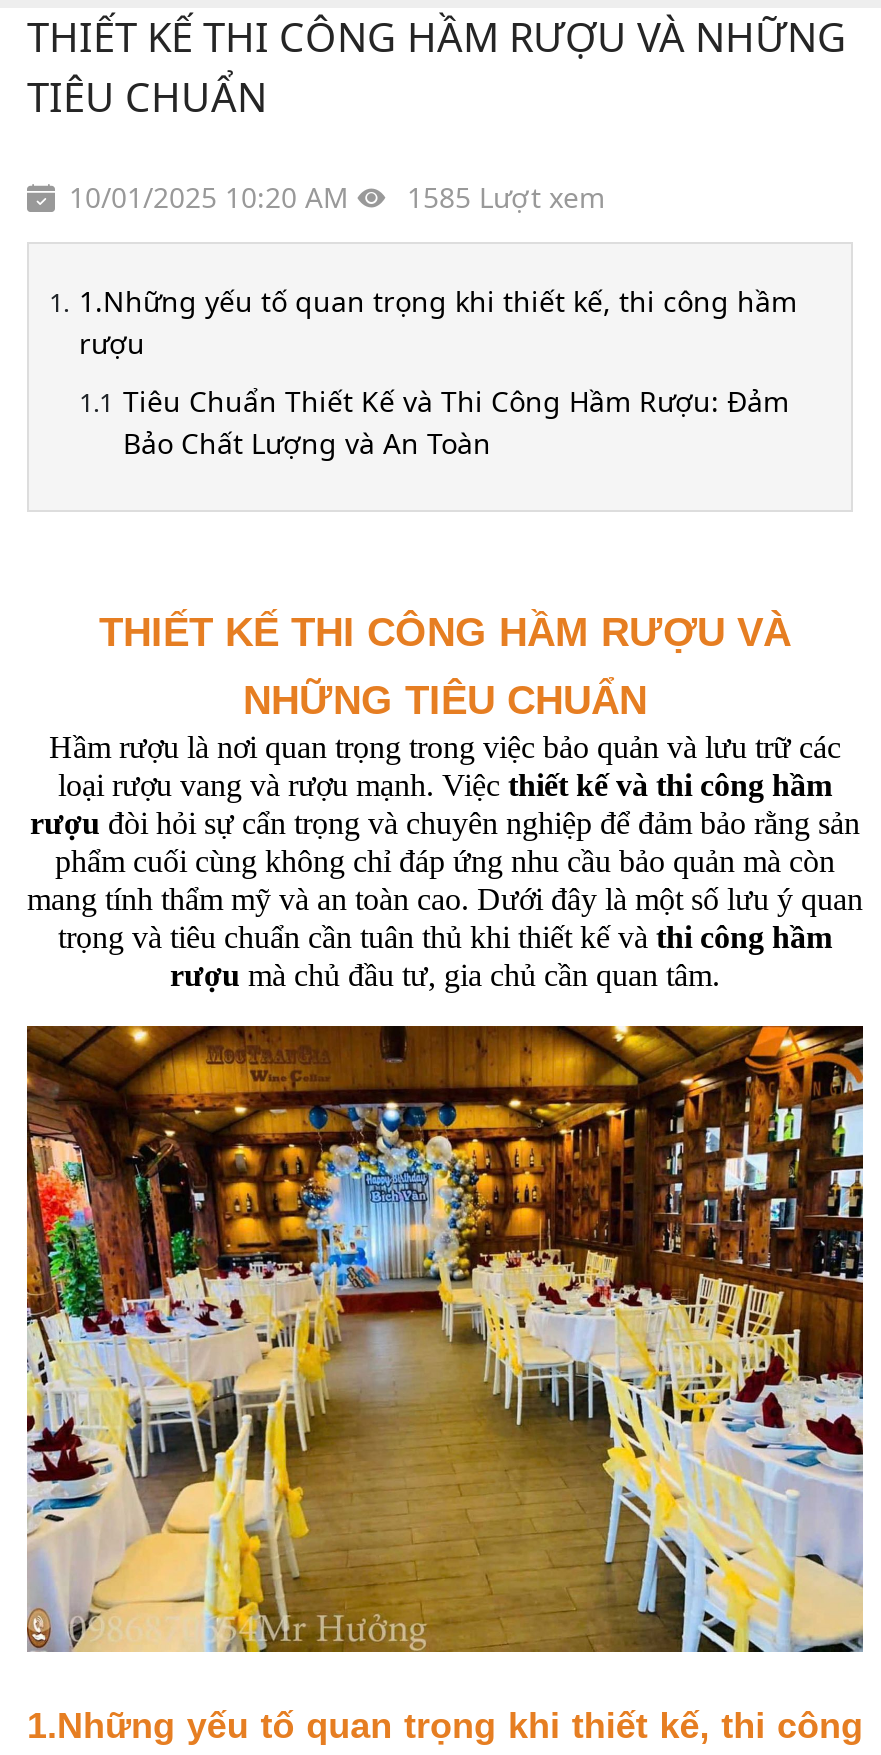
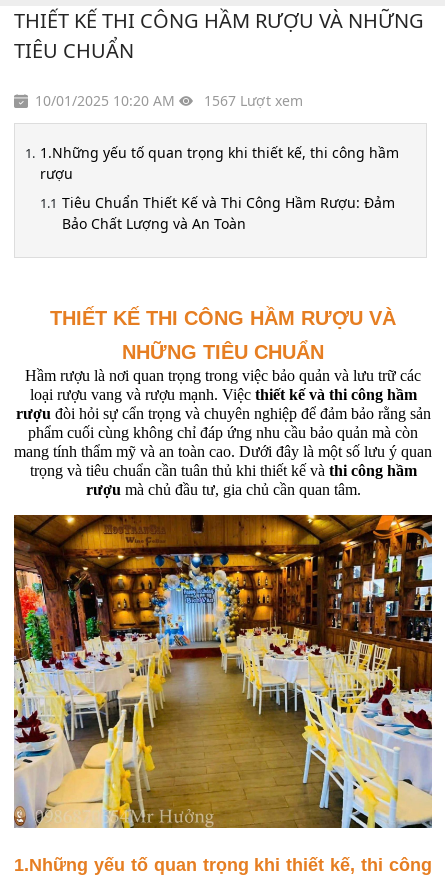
[69,178,605,216] 10/01/2025 10:20 AM 1585 Lượt xem -> [35,91,303,110] 10/01/2025 10:20 AM 1567 Lượt xem

